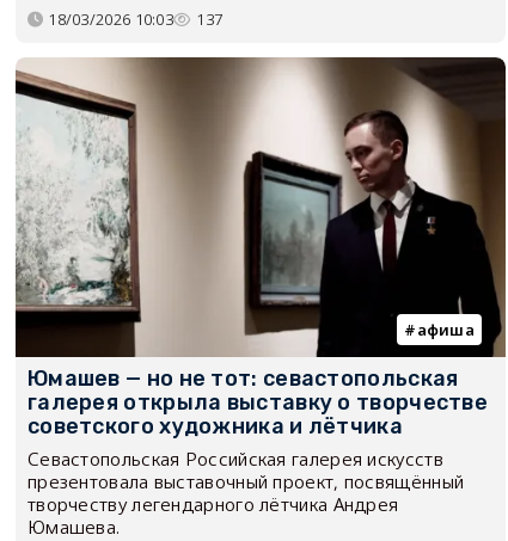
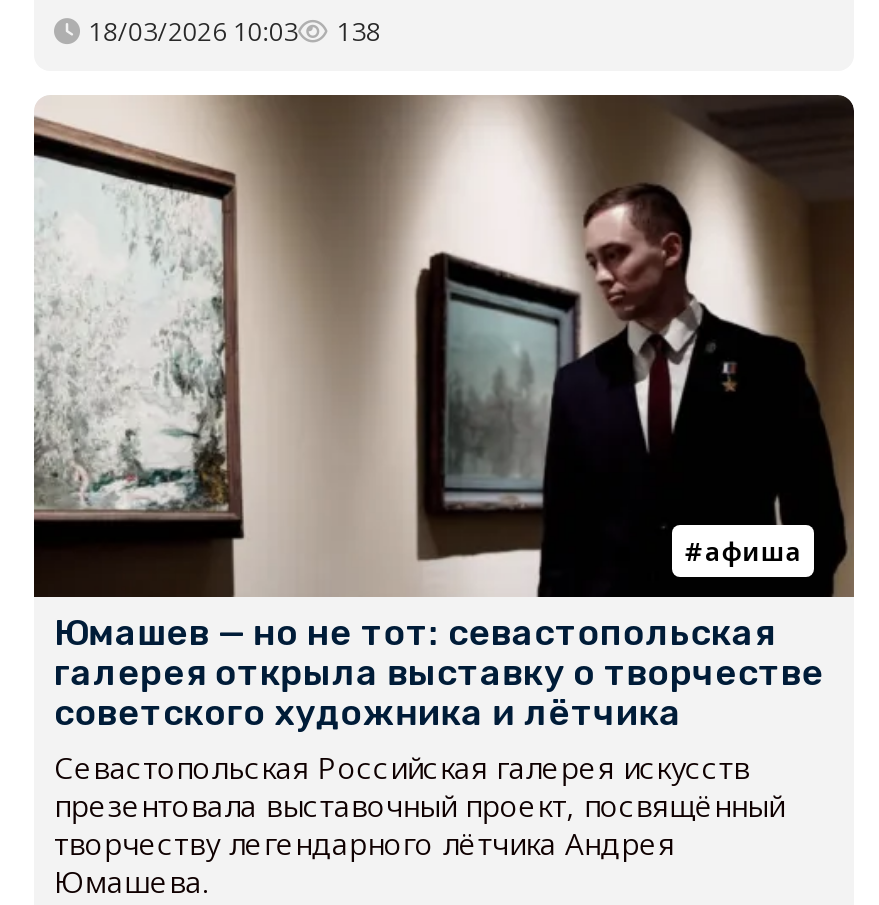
[48,8,223,29] 18/03/2026 10:03 137 -> [89,12,381,48] 18/03/2026 10:03 138

